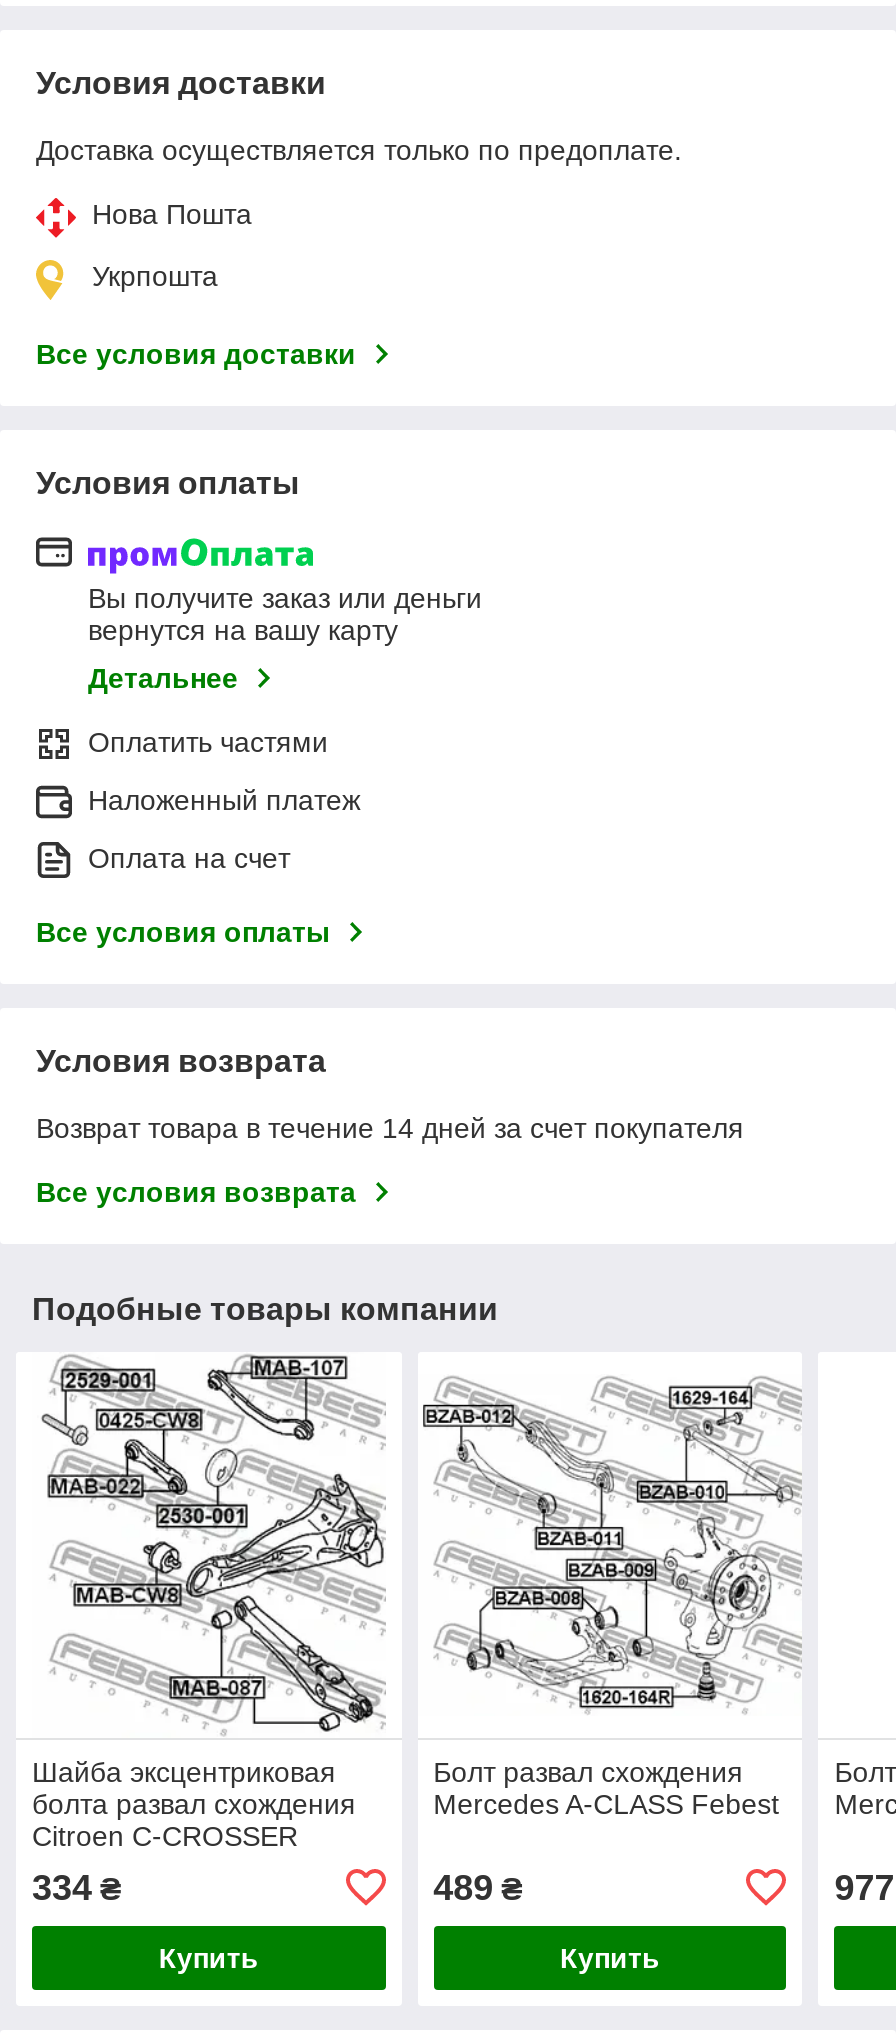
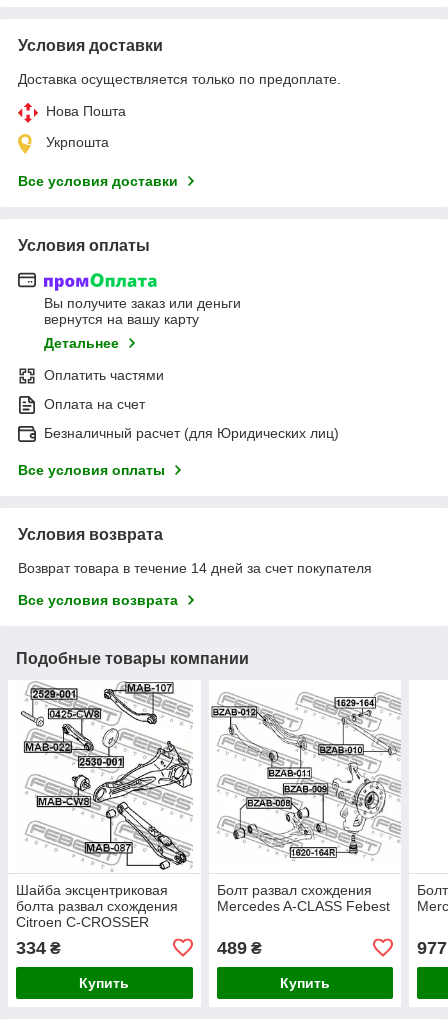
[88,784,360,816] Наложенный платеж -> none
moved [88,842,290,874] -> [44,396,145,412]: Оплата на счет
none -> [44,425,339,441] Безналичный расчет (для Юридических лиц)

